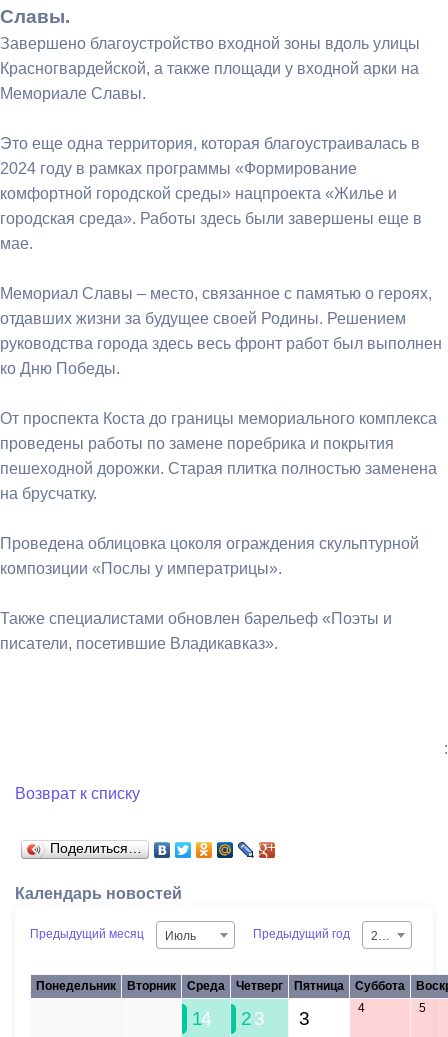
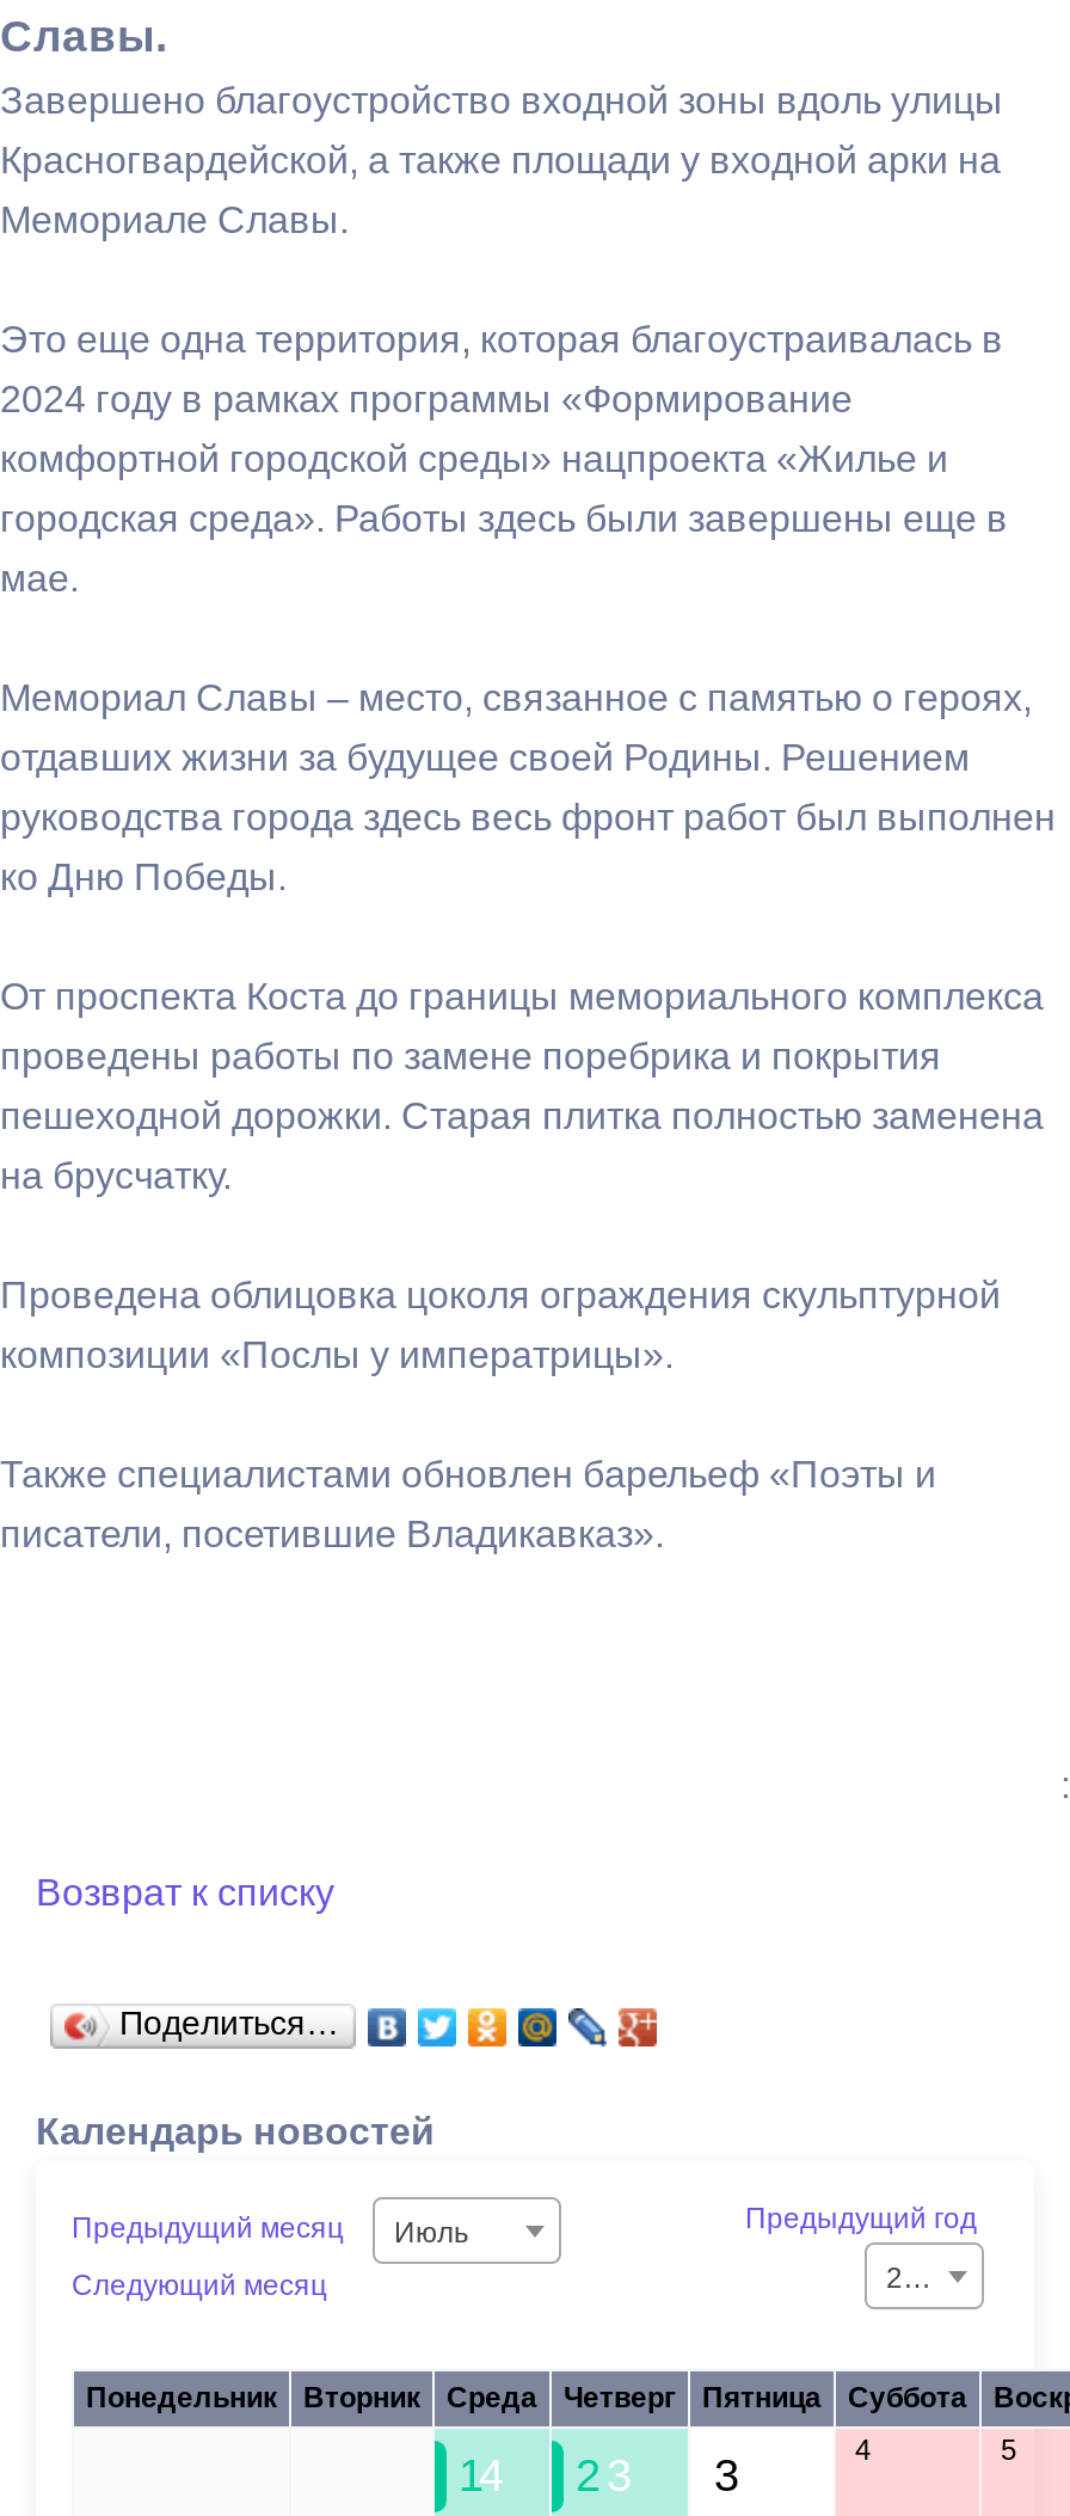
none -> [72,2269,327,2302] Следующий месяц

